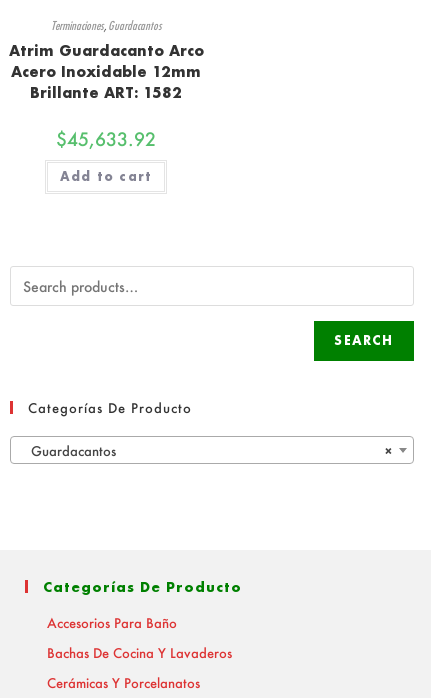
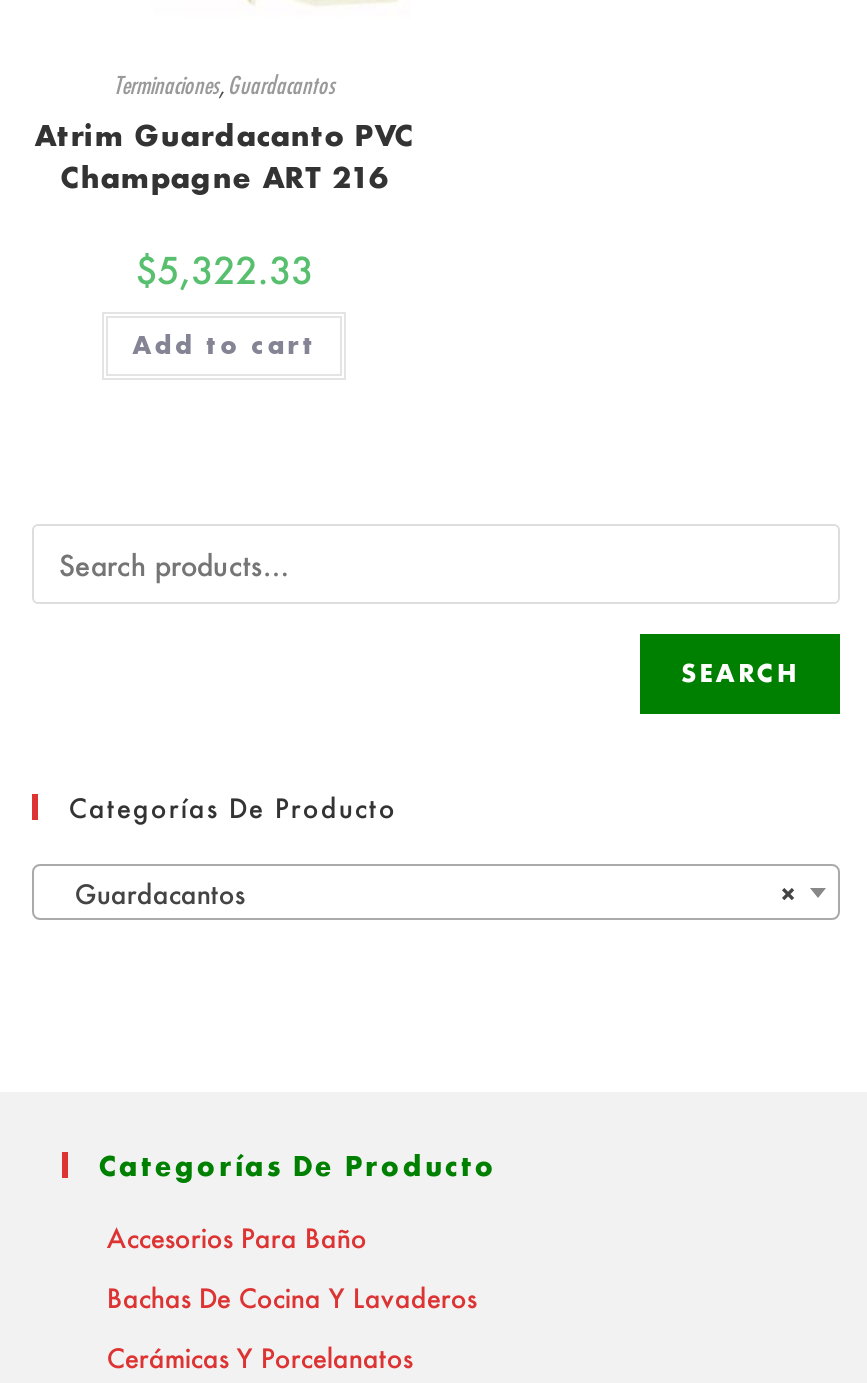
[9,41,204,102] Atrim Guardacanto Arco | Acero Inoxidable 12mm | Brillante ART: 1582 -> [34,115,414,195] Atrim Guardacanto PVC | Champagne ART 216
[56,127,156,151] $45,633.92 -> [135,245,313,293] $5,322.33

